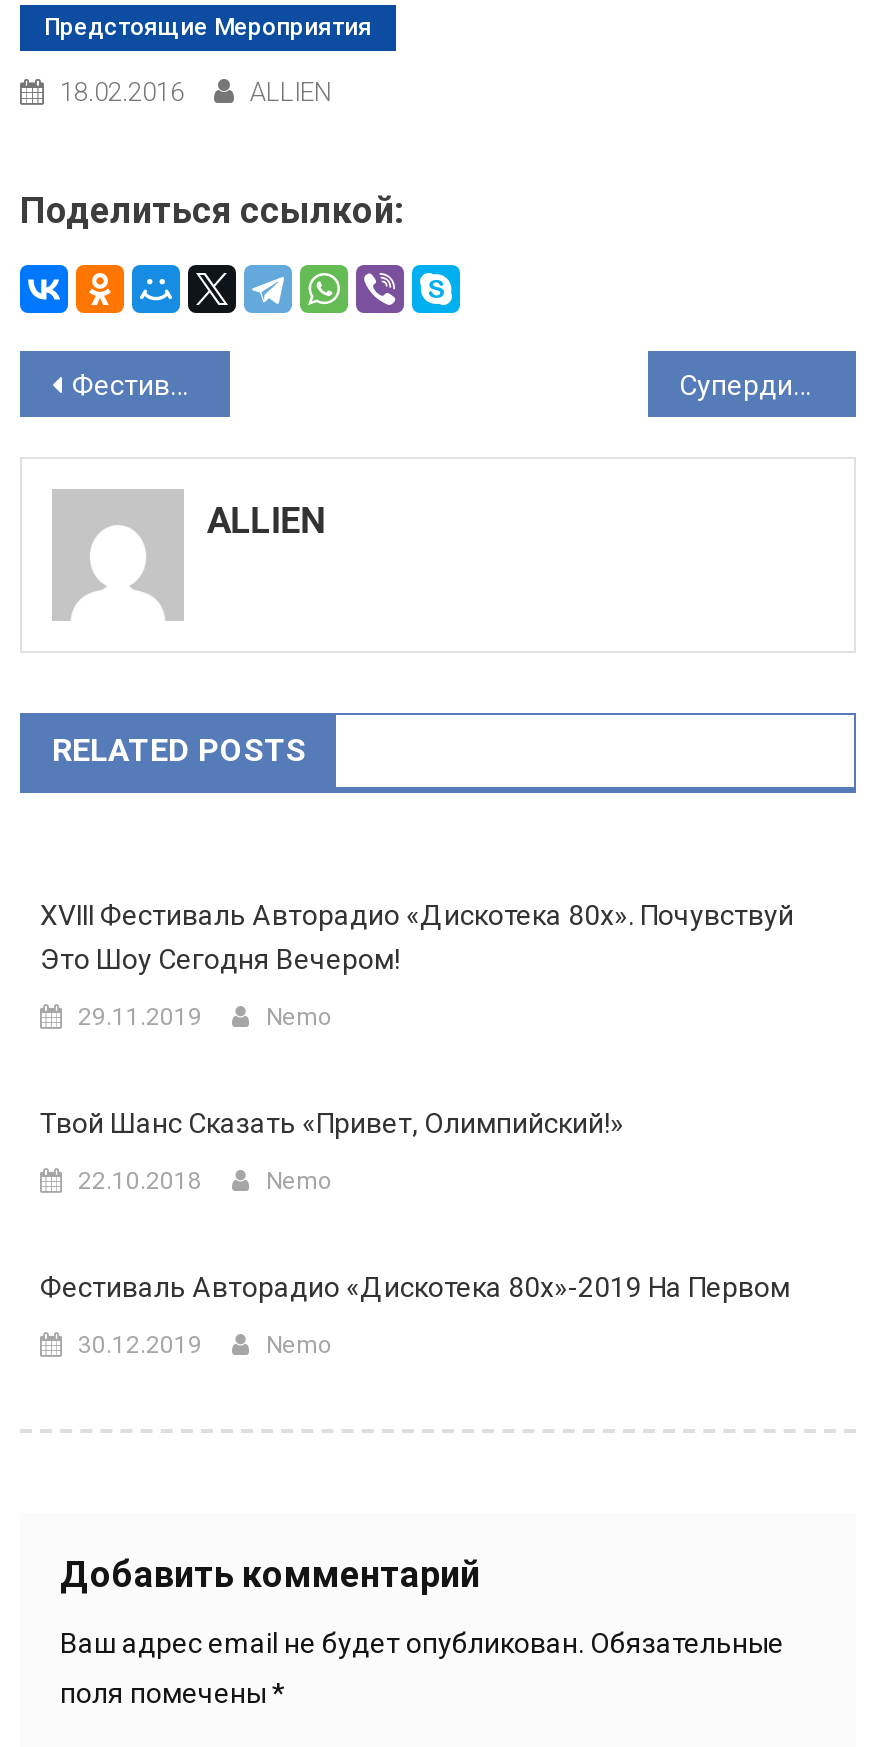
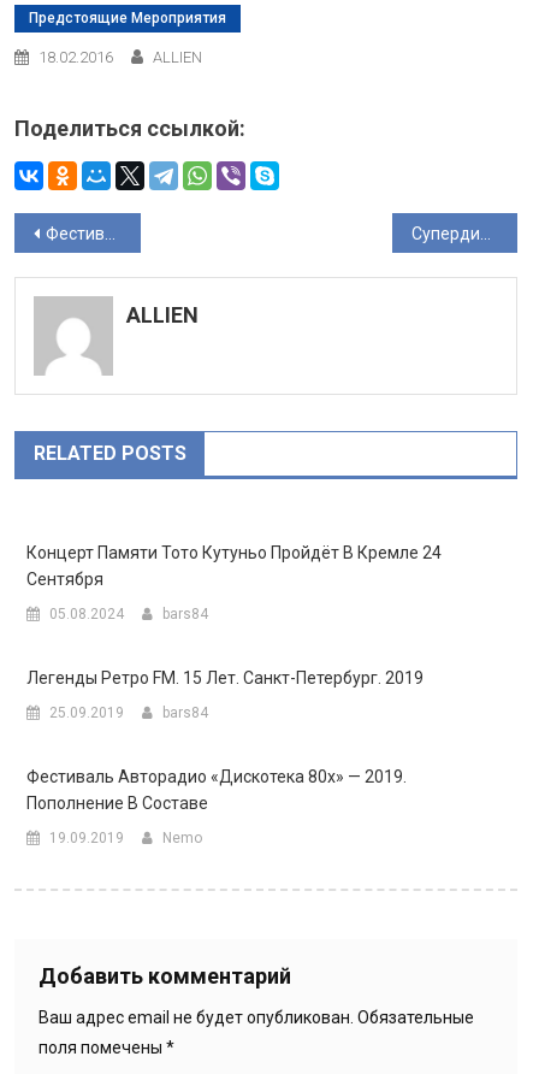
[40,899,794,975] XVIII Фестиваль Авторадио «Дискотека 80х». Почувствуй | Это Шоу Сегодня Вечером! -> [26,543,442,589] Концерт Памяти Тото Кутуньо Пройдёт В Кремле 24 | Сентября
[78,1003,332,1031] 29.11.2019 | Nemo -> [49,606,208,623] 05.08.2024 | bars84
[40,1107,624,1139] Твой Шанс Сказать «Привет, Олимпийский!» -> [26,668,424,688] Легенды Ретро FM. 15 Лет. Санкт-Петербург. 2019
[78,1167,332,1195] 22.10.2018 | Nemo -> [49,704,208,721] 25.09.2019 | bars84
[40,1271,790,1303] Фестиваль Авторадио «Дискотека 80х»-2019 На Первом -> [26,767,407,813] Фестиваль Авторадио «Дискотека 80х» — 2019. | Пополнение В Составе
[78,1331,202,1359] 30.12.2019 -> [49,830,124,847] 19.09.2019

